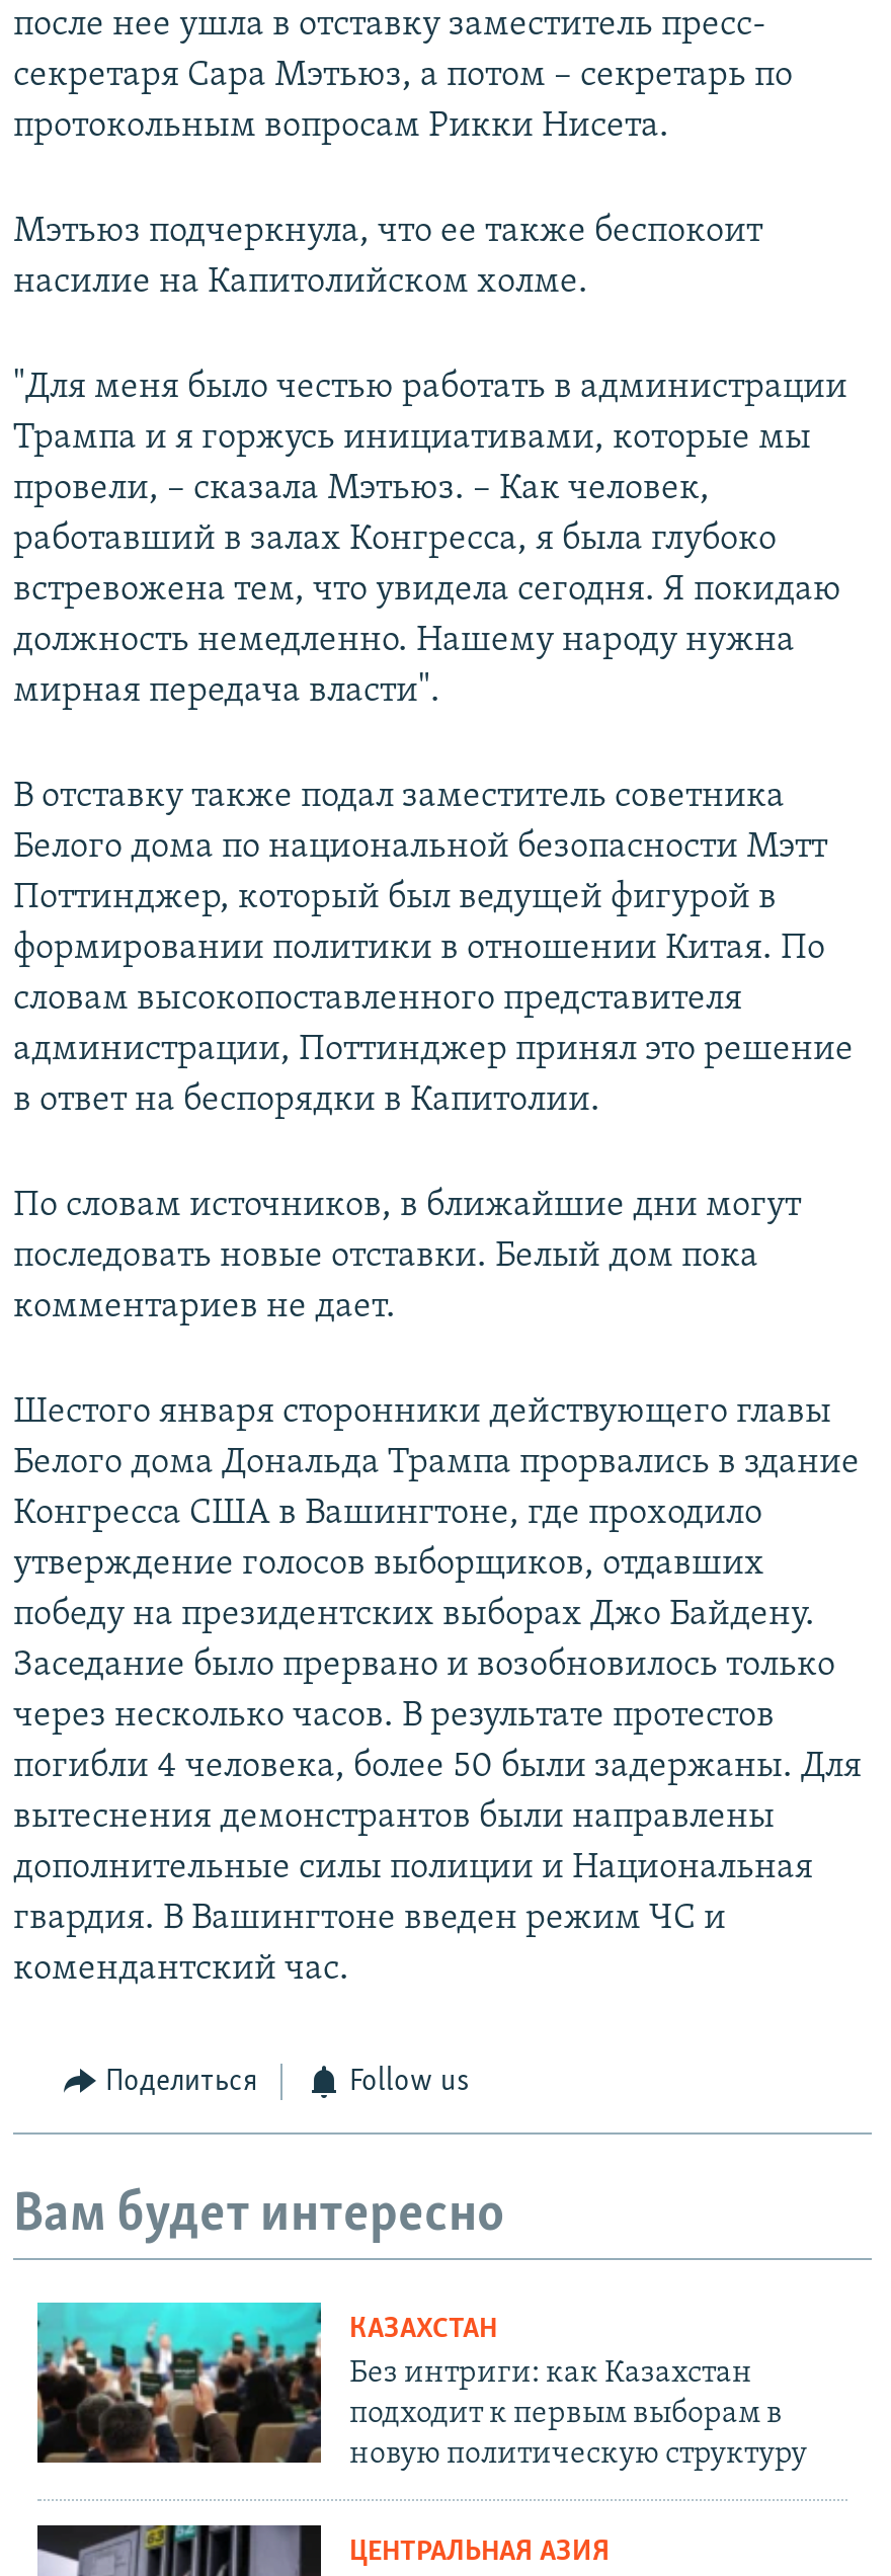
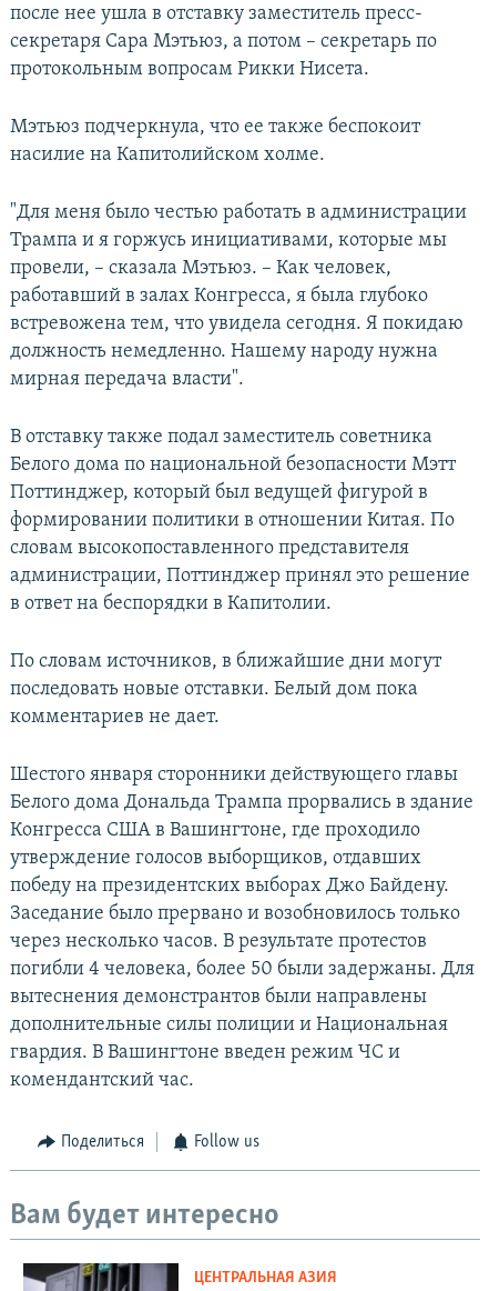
[35,2301,807,2472] [image] | КАЗАХСТАН | Без интриги: как Казахстан | подходит к первым выборам в | новую политическую структуру -> none

